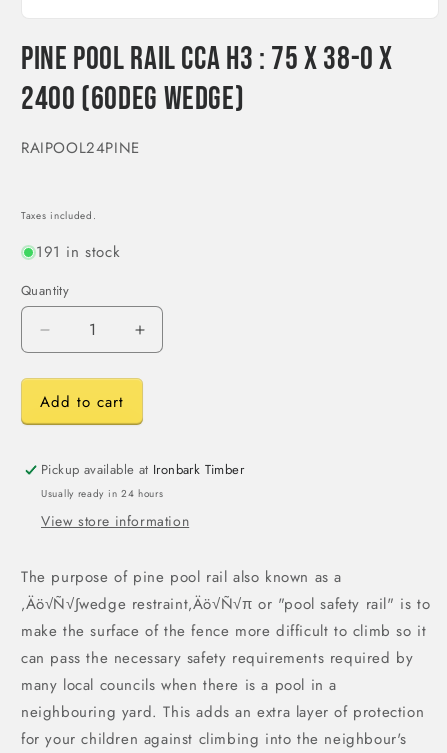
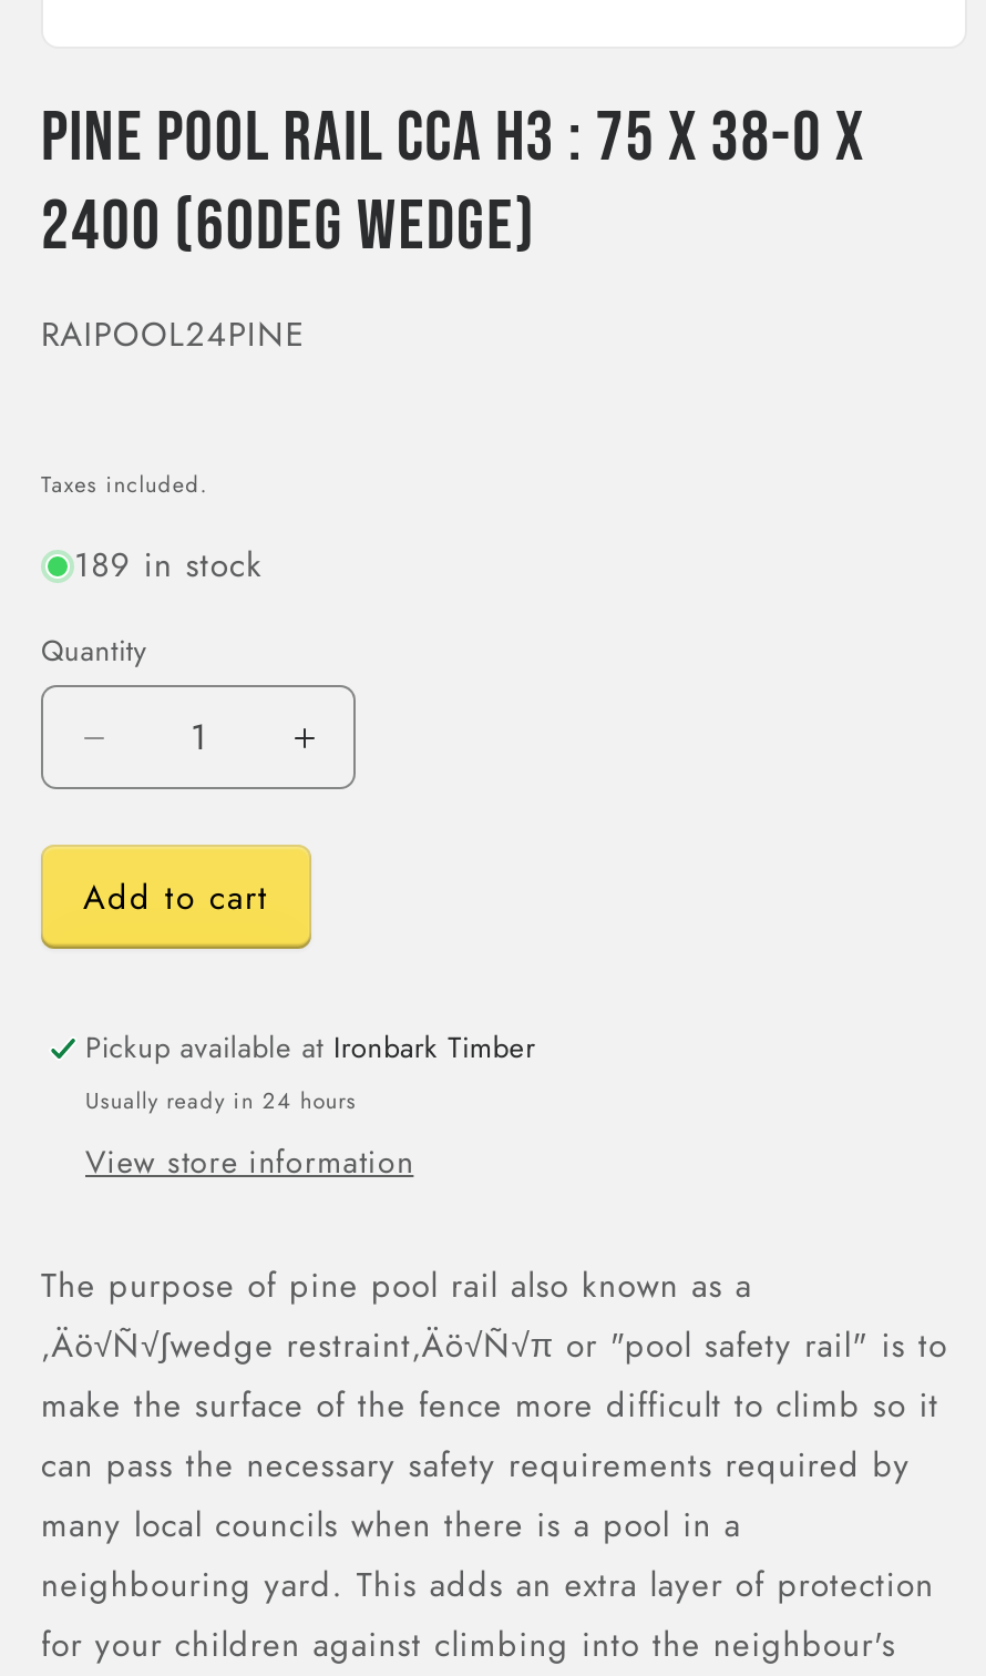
[36,241,120,263] 191 in stock -> [74,541,263,590] 189 in stock

